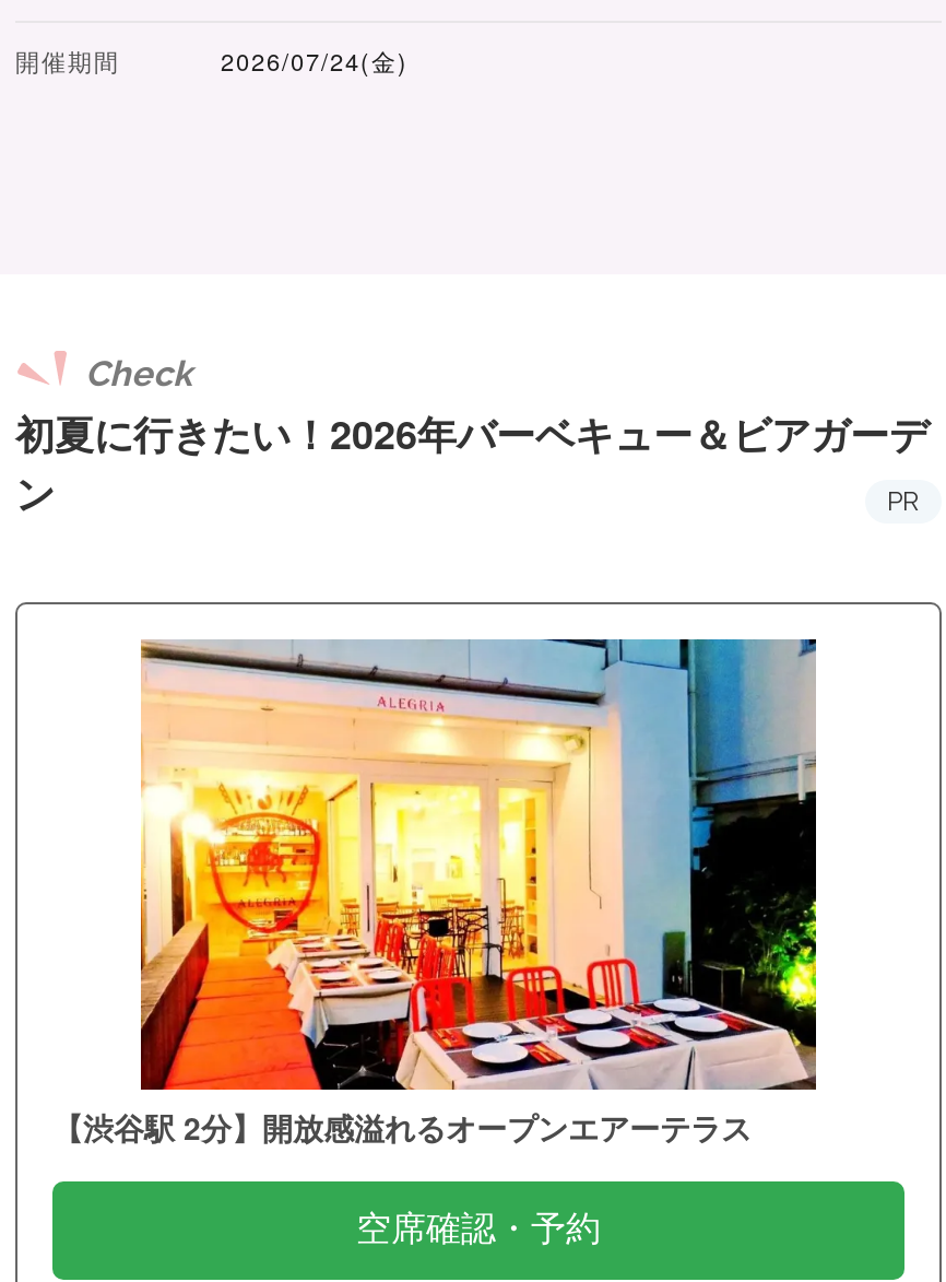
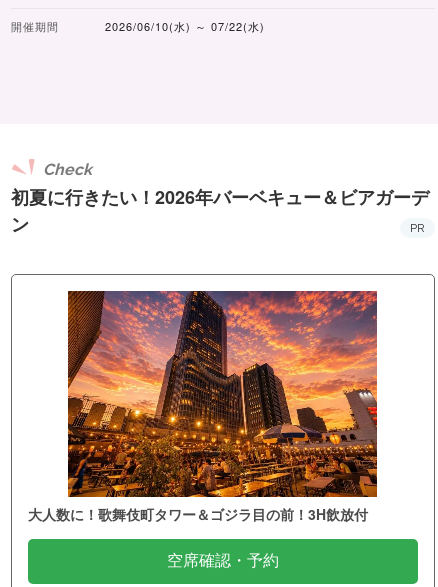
[221,42,409,77] 2026/07/24(金) -> [105,18,265,34] 2026/06/10(水) ～ 07/22(水)
[52,637,819,1148] [image] | 【渋谷駅 2分】開放感溢れるオープンエアーテラス -> [28,290,378,524] [image] | 大人数に！歌舞伎町タワー＆ゴジラ目の前！3H飲放付

